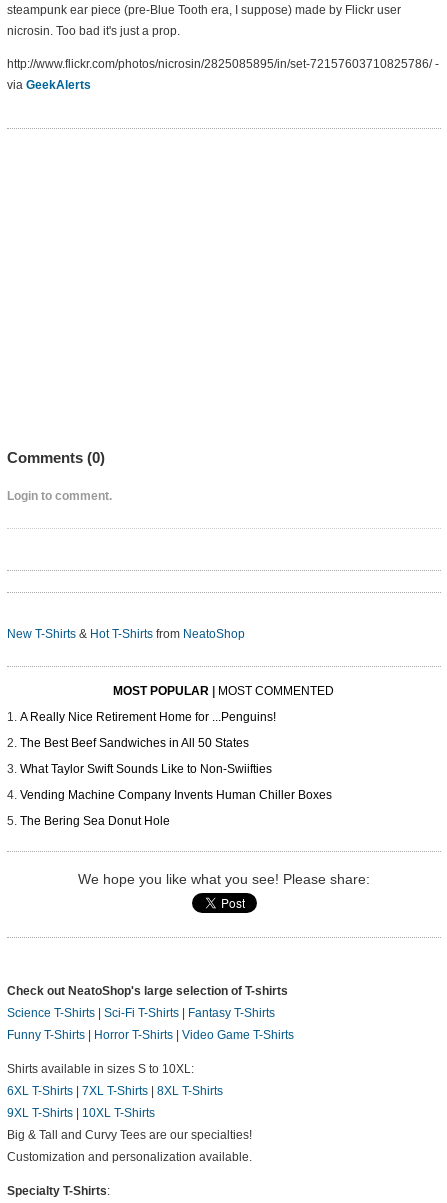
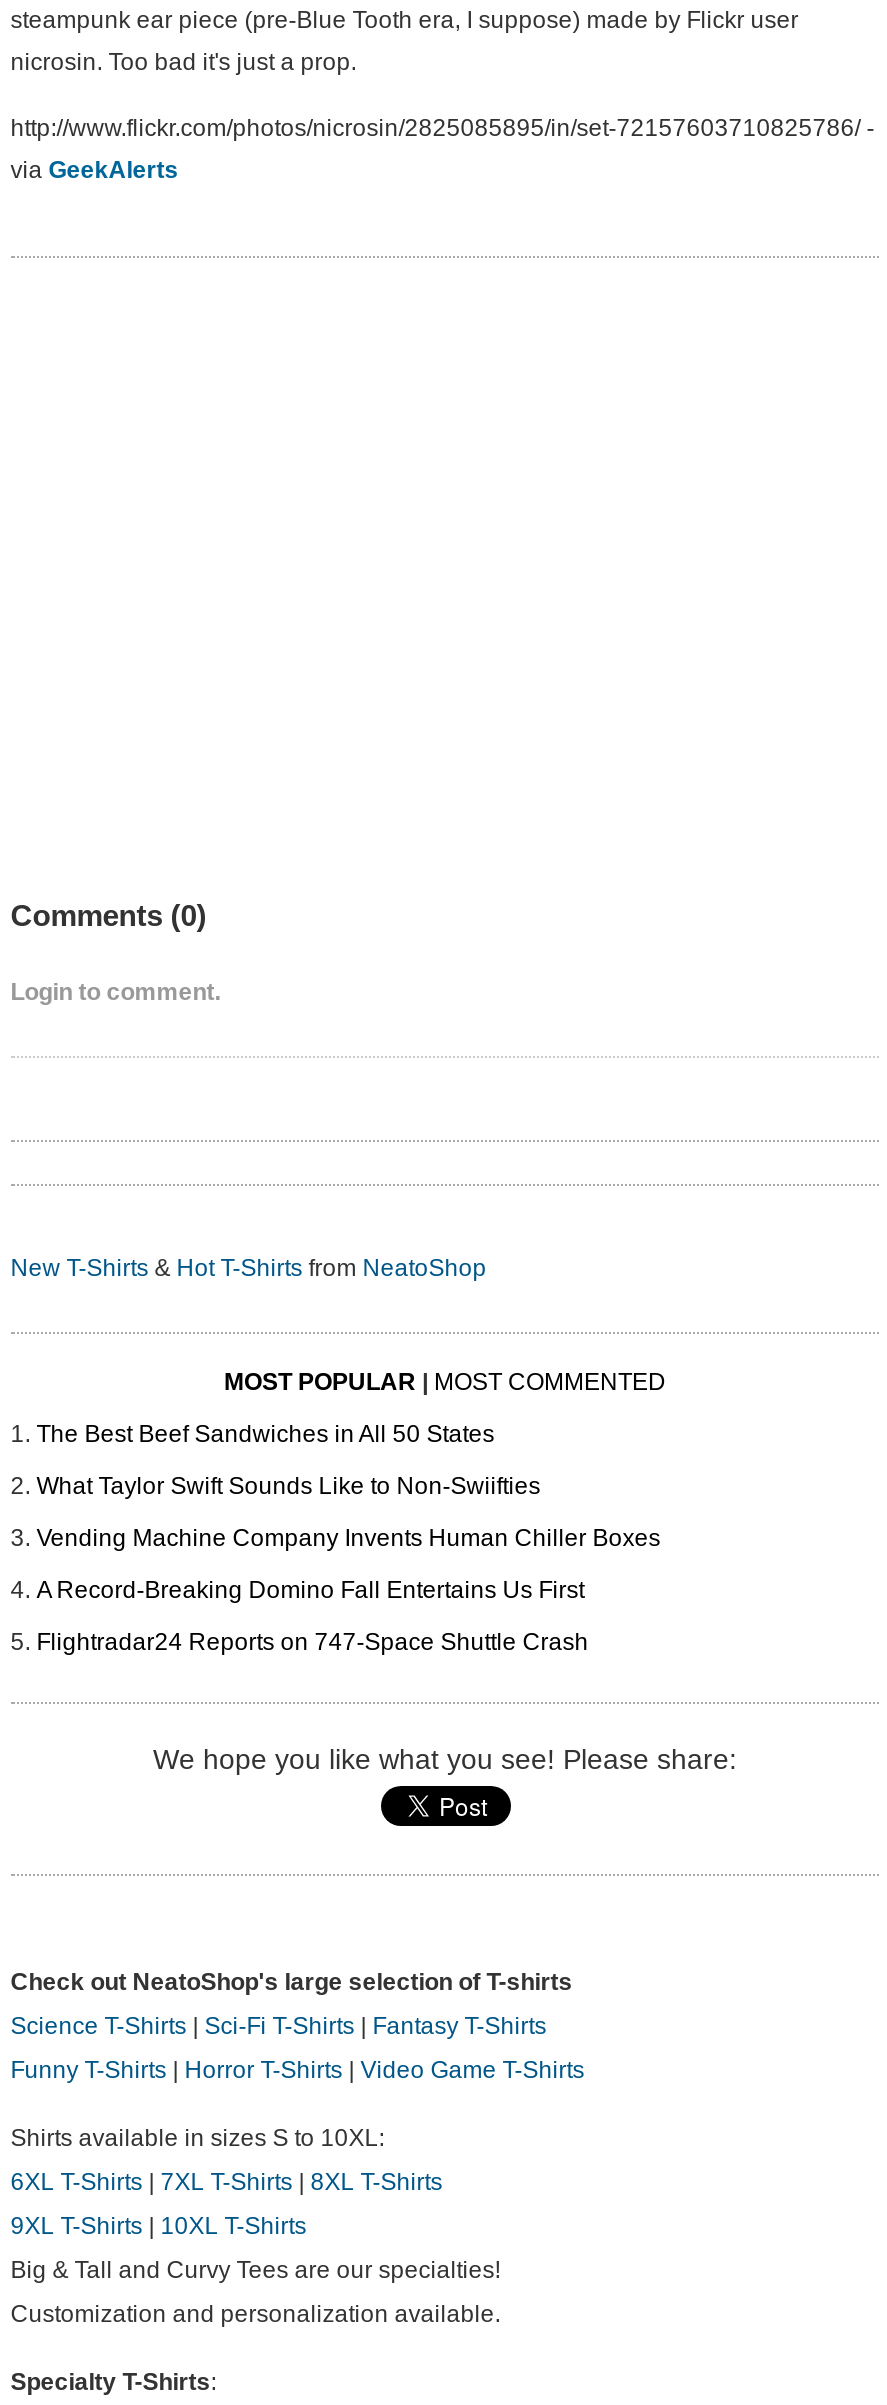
[20,710,276,724] A Really Nice Retirement Home for ...Penguins! -> none
moved [20,736,332,802] -> [36,1421,660,1553]: The Best Beef Sandwiches in All 50 States | What Taylor Swift Sounds Like to Non-Swiifties | Vending Machine Company Invents Human Chiller Boxes
[20,814,170,828] The Bering Sea Donut Hole -> [36,1577,588,1657] A Record-Breaking Domino Fall Entertains Us First | Flightradar24 Reports on 747-Space Shuttle Crash

